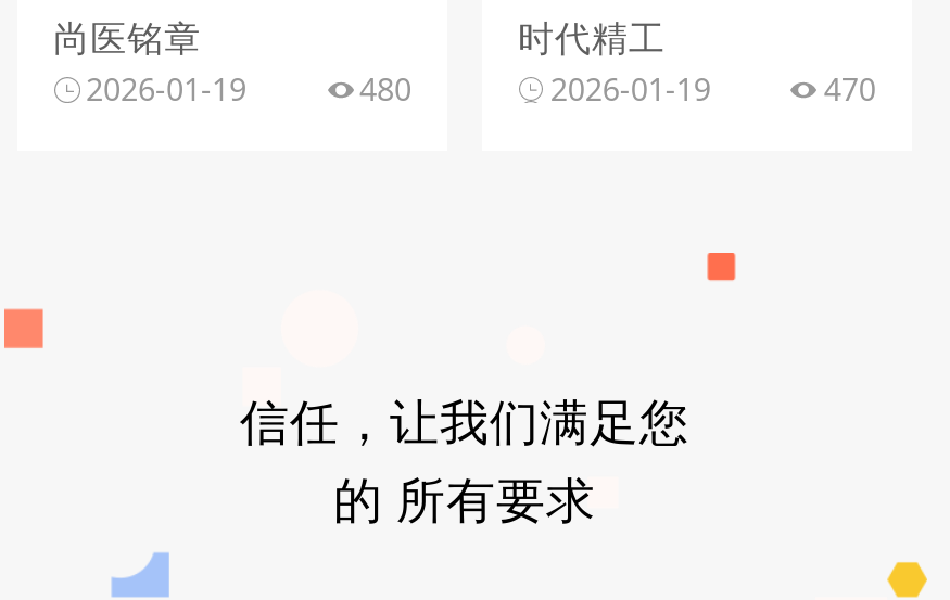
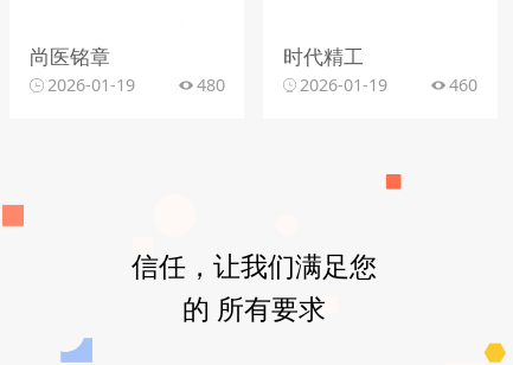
[824,67,876,109] 470 -> [449,73,478,96] 460

